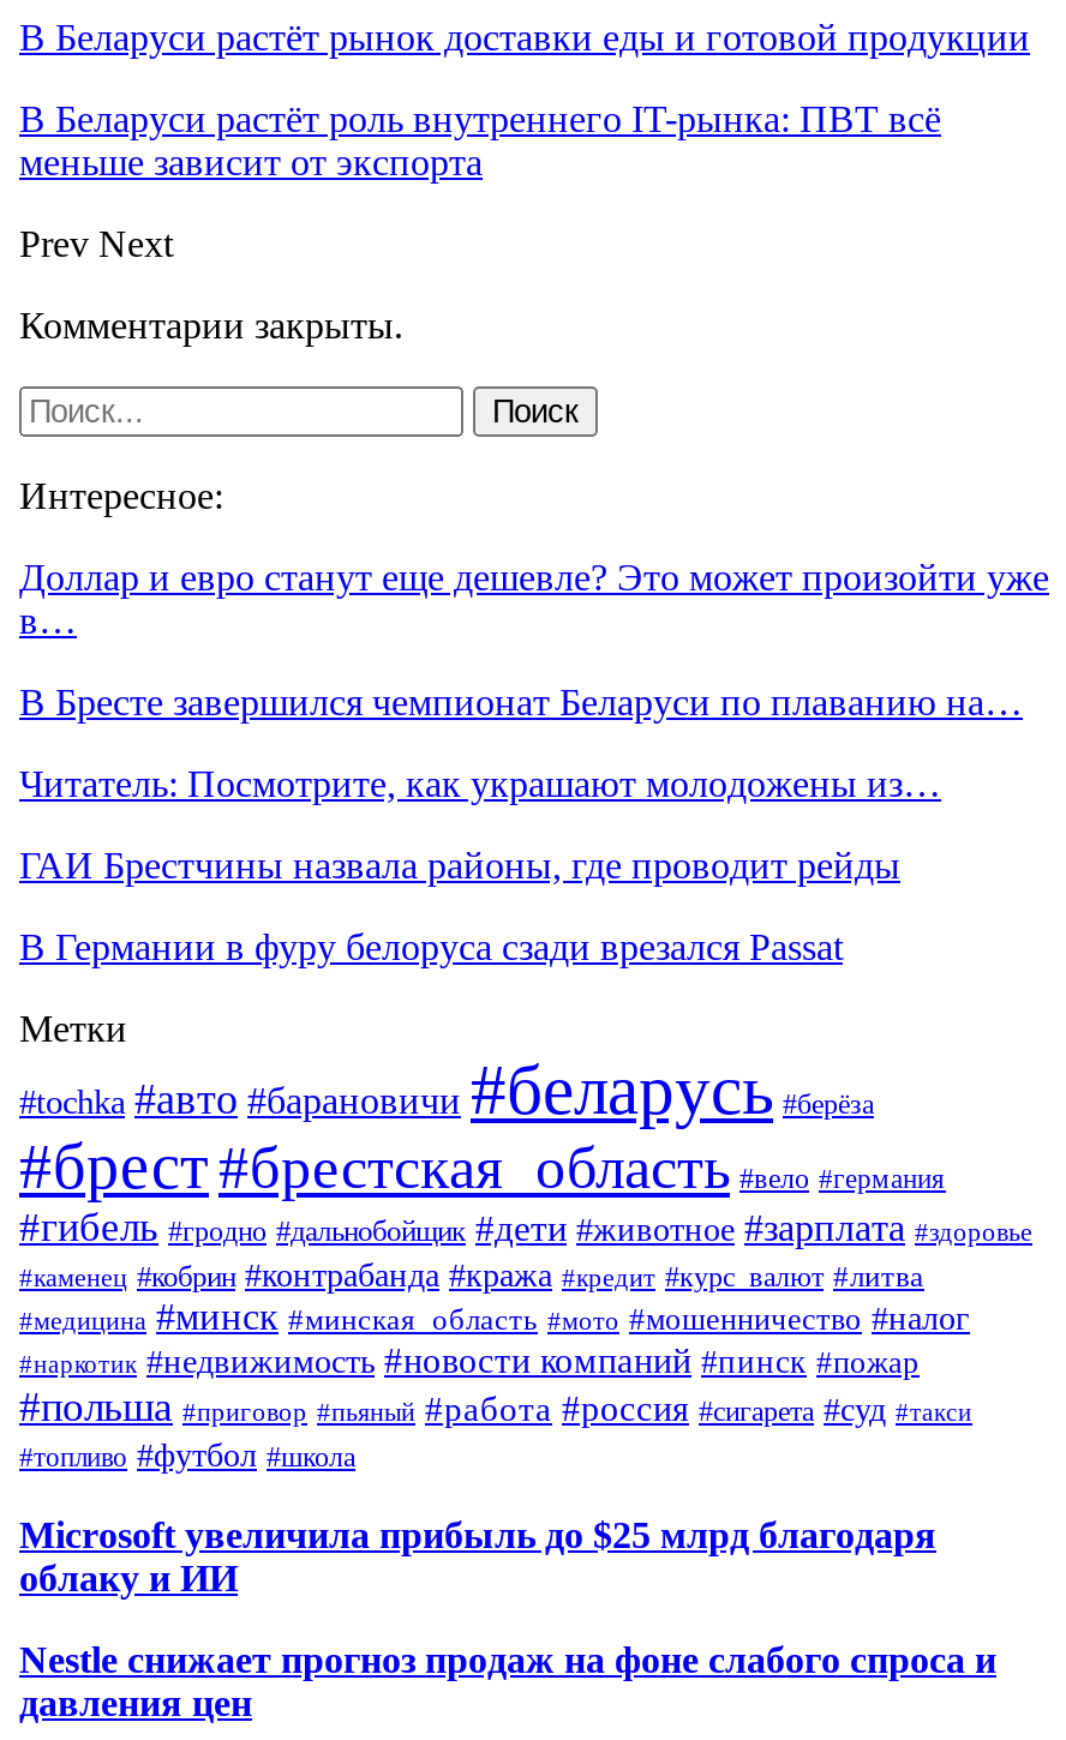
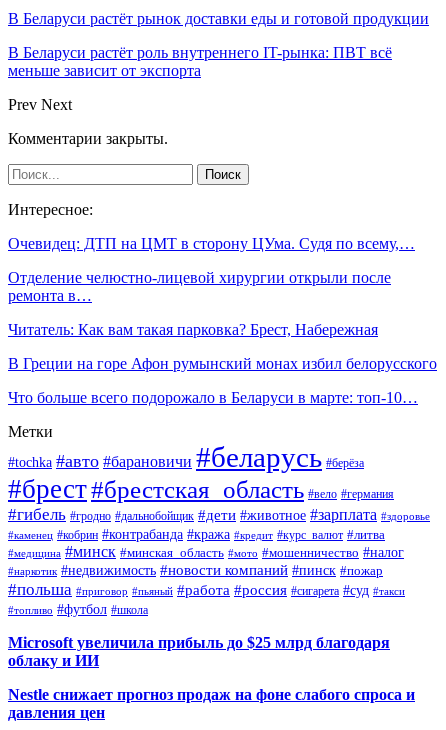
[19,556,1049,640] Доллар и евро станут еще дешевле? Это может произойти уже | в… -> [8,235,415,252] Очевидец: ДТП на ЦМТ в сторону ЦУма. Судя по всему,…
[19,681,1023,722] В Бресте завершился чемпионат Беларуси по плаванию на… -> [8,269,391,304] Отделение челюстно-лицевой хирургии открыли после | ремонта в…
[19,763,941,804] Читатель: Посмотрите, как украшают молодожены из… -> [8,321,378,338] Читатель: Как вам такая парковка? Брест, Набережная
[19,844,900,885] ГАИ Брестчины назвала районы, где проводит рейды -> [8,355,437,372] В Греции на горе Афон румынский монах избил белорусского
[19,926,843,967] В Германии в фуру белоруса сзади врезался Passat -> [8,389,418,406] Что больше всего подорожало в Беларуси в марте: топ-10…

